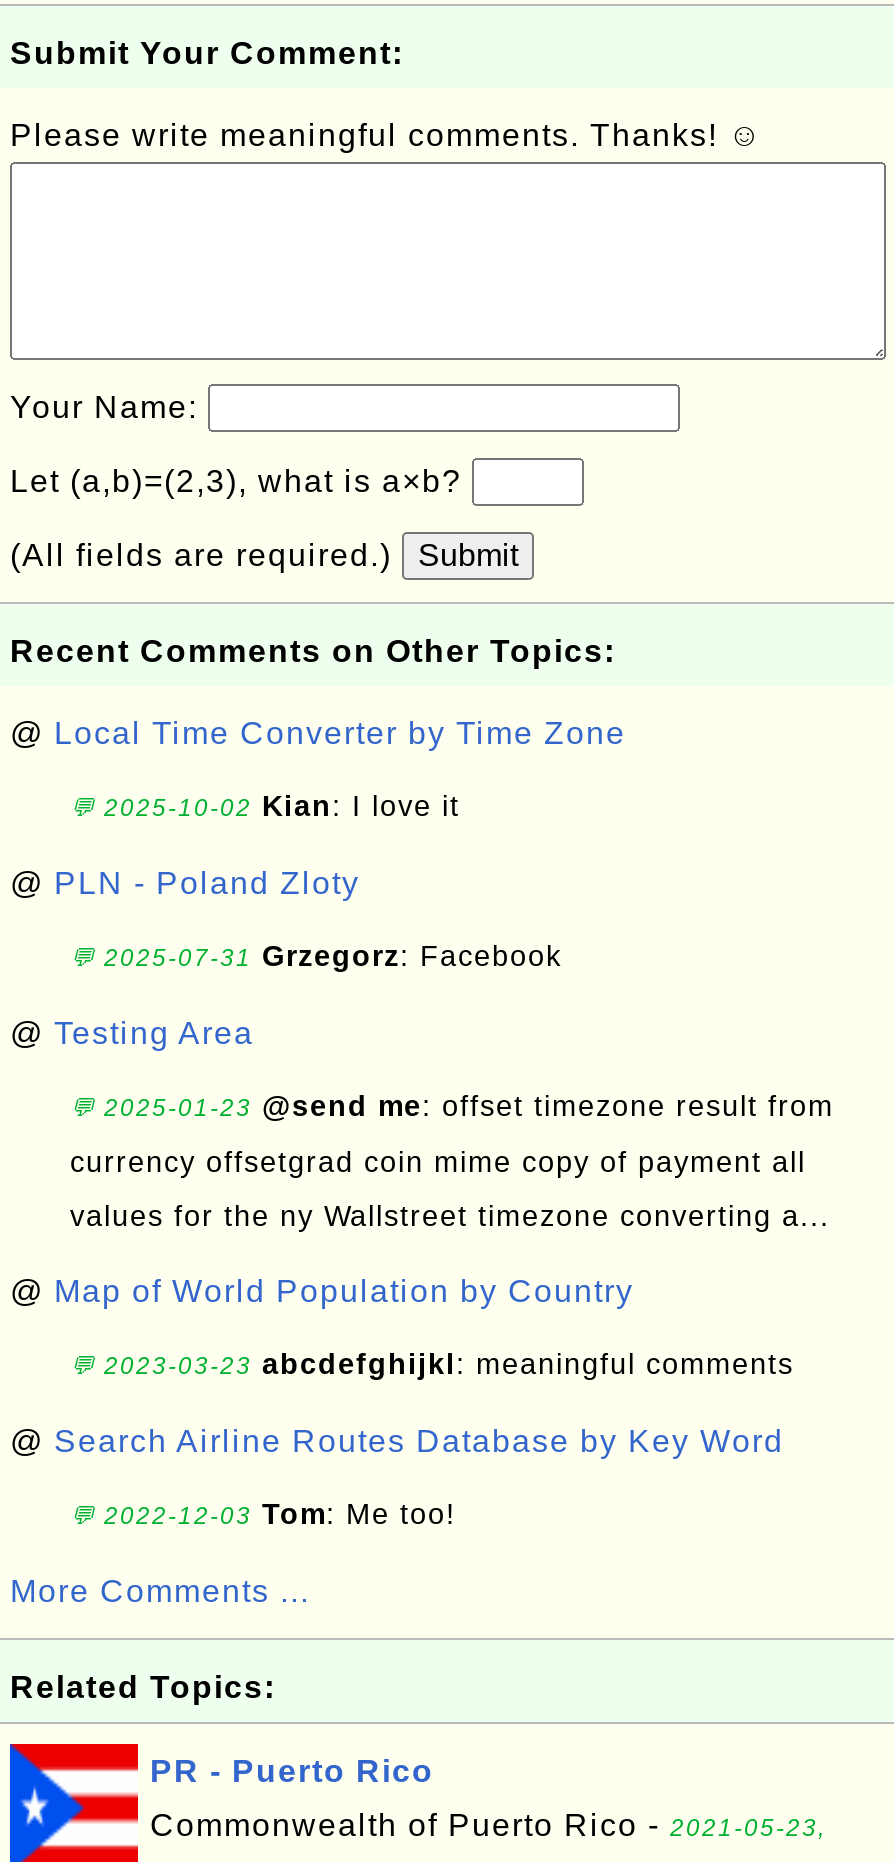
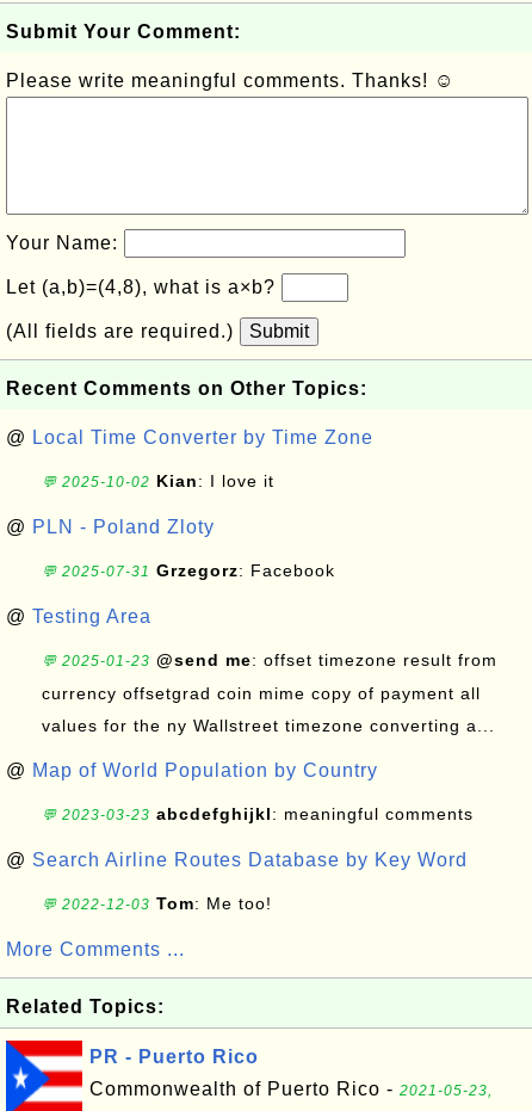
[10,464,472,498] Let (a,b)=(2,3), what is a×b? -> [6,277,282,297] Let (a,b)=(4,8), what is a×b?

